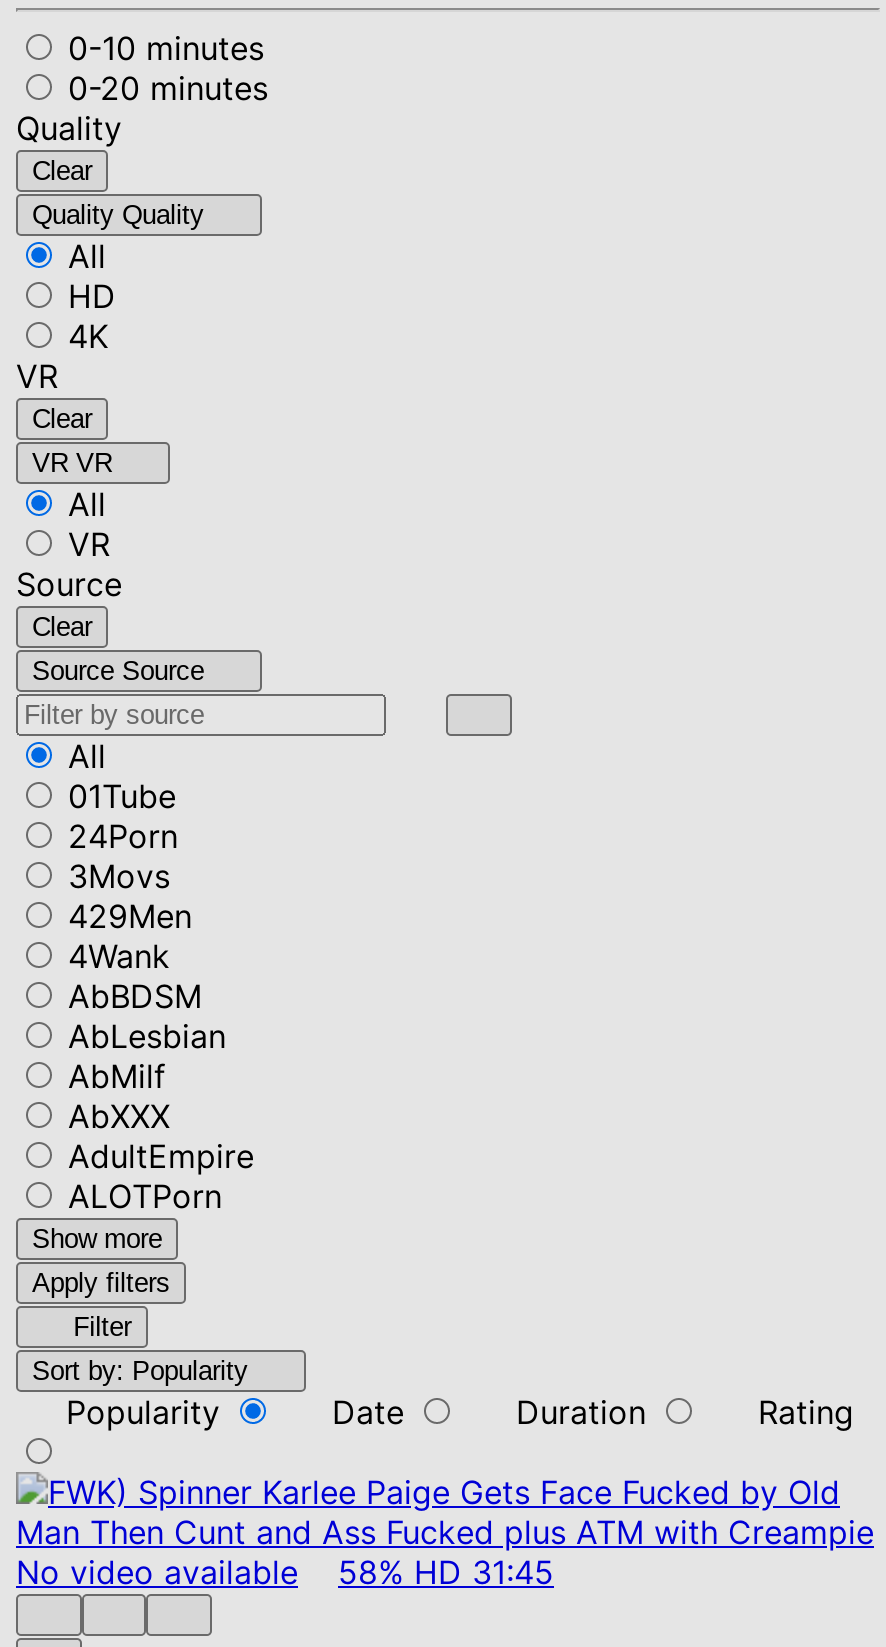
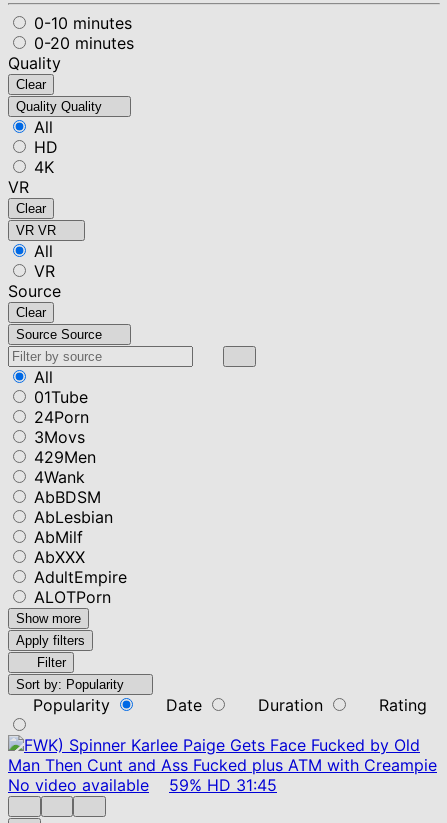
[16,1552,554,1592] No video available 58% HD 31:45 -> [8,775,277,795] No video available 59% HD 31:45

